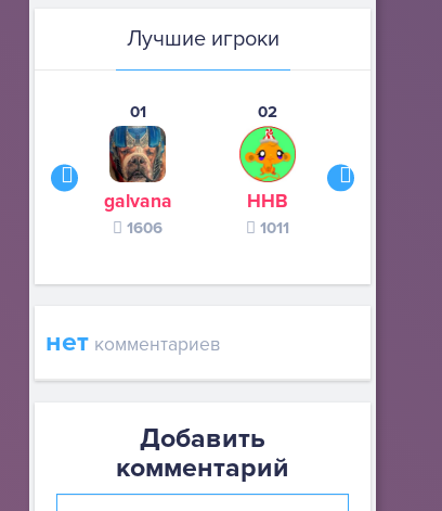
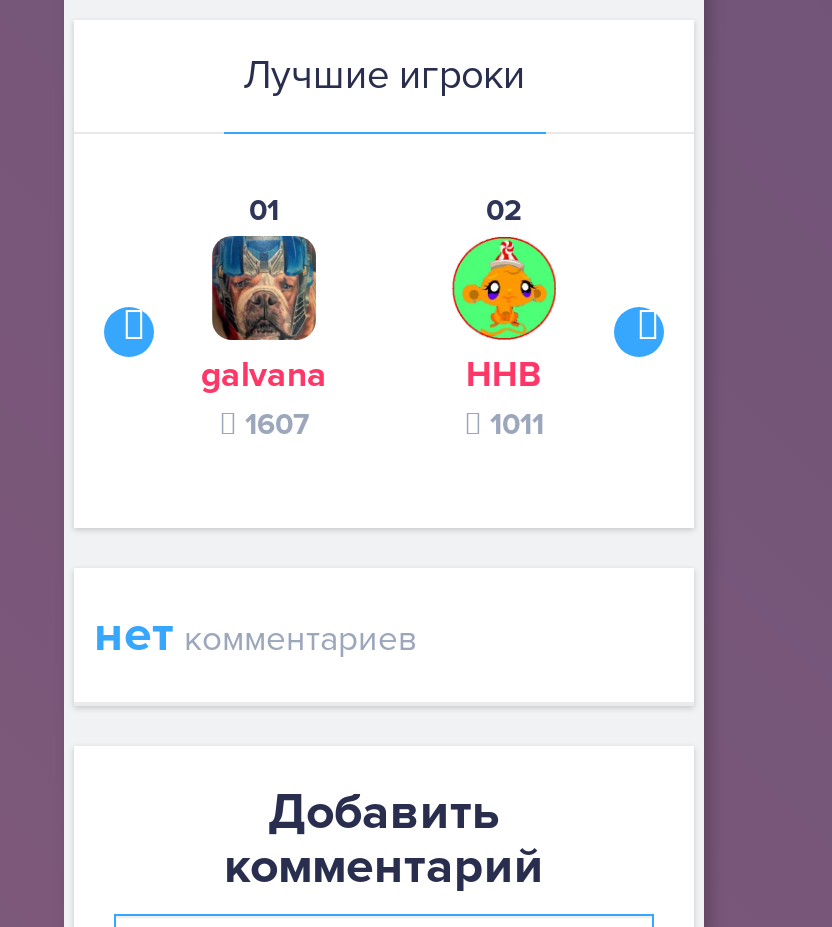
[122,218,162,238] 1606 -> [237,407,309,443] 1607

